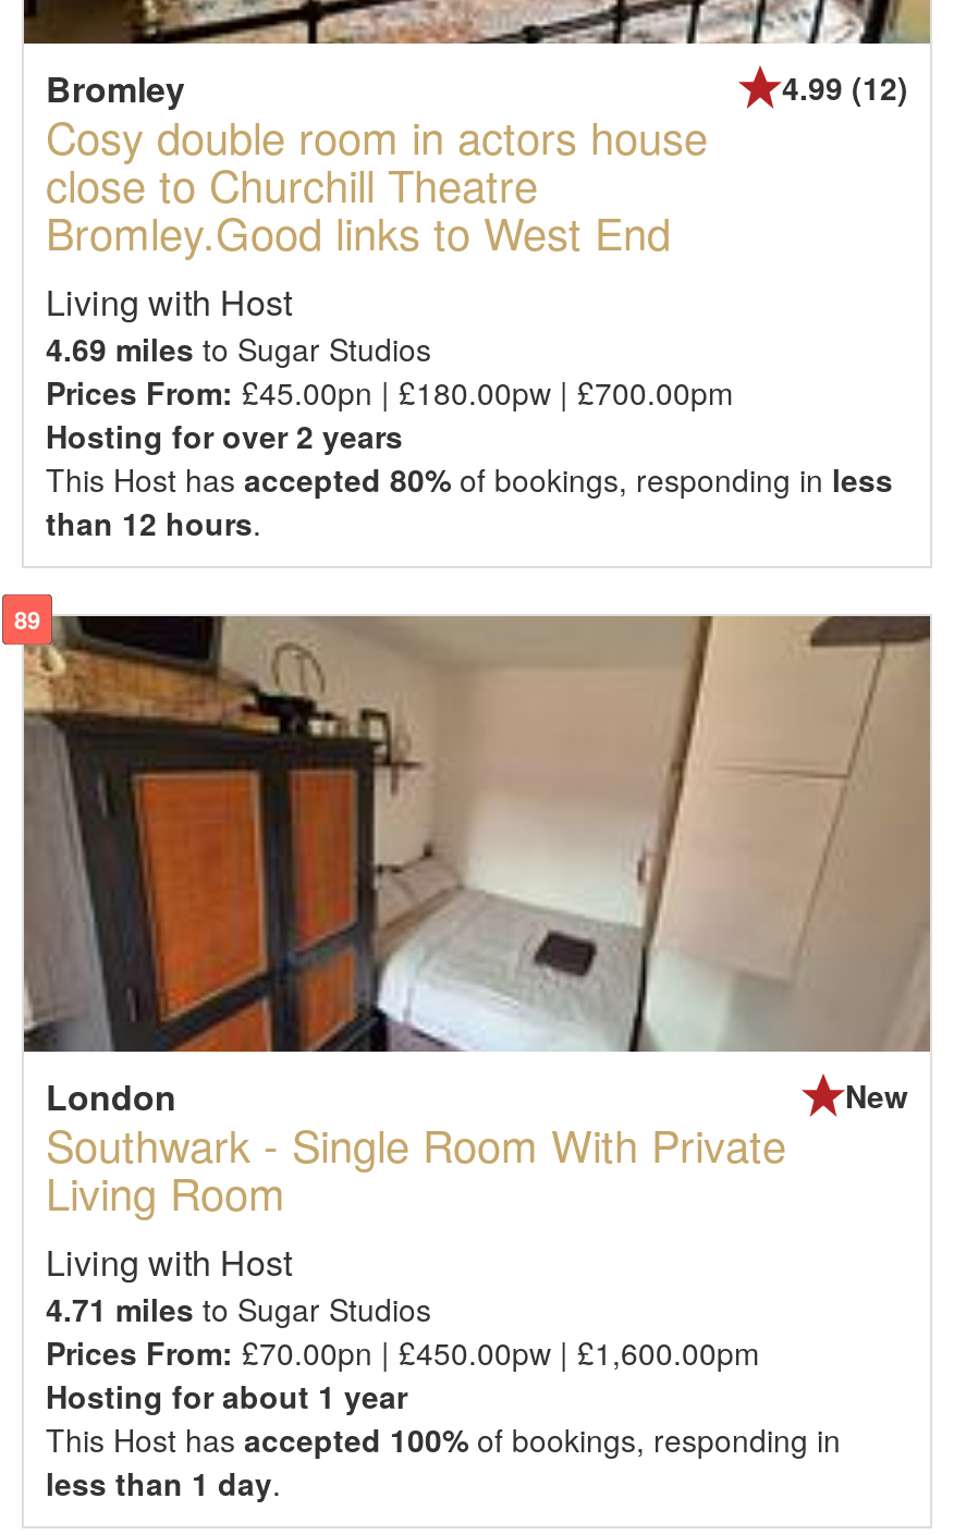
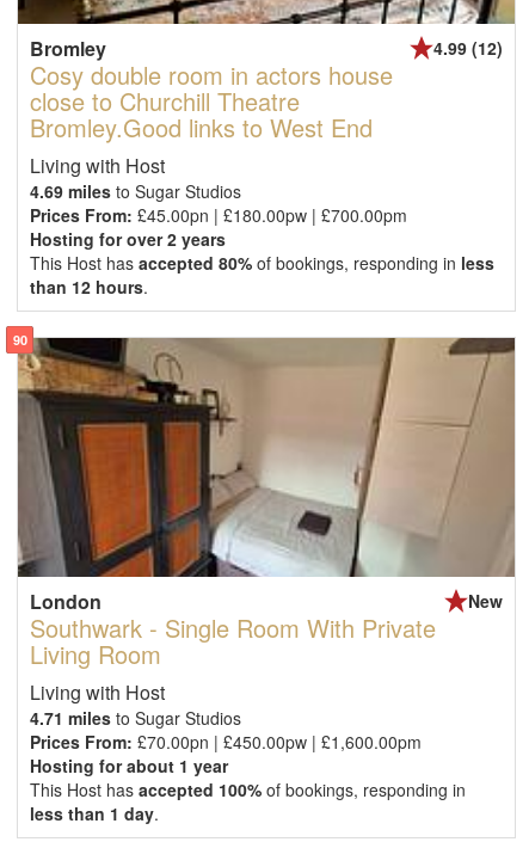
[14,603,40,636] 89 -> [13,331,27,349] 90

